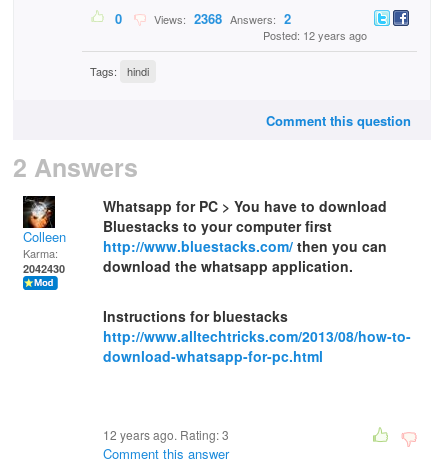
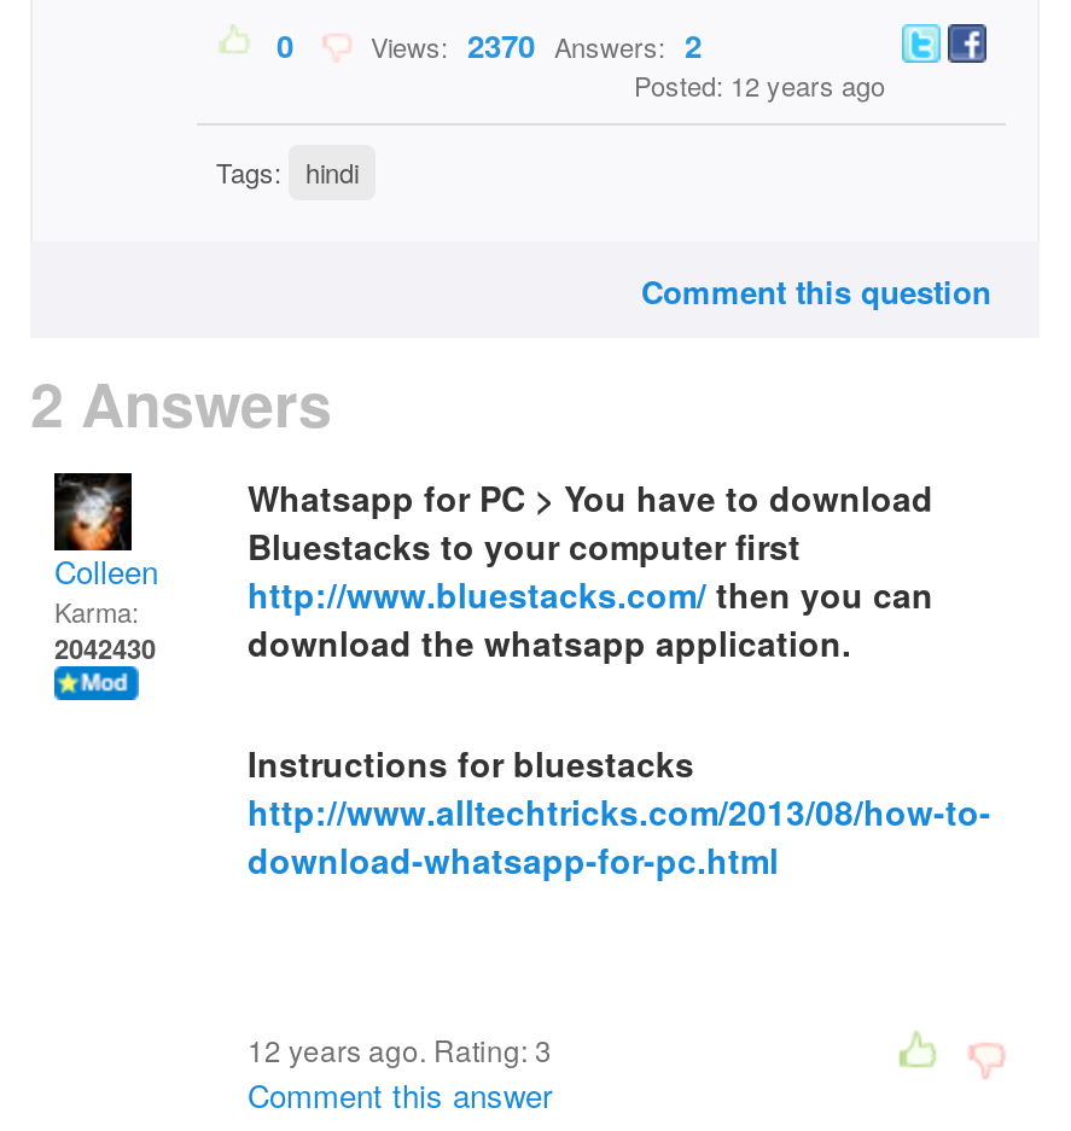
[148,9,291,28] Views: 2368 Answers: 2 -> [356,22,702,68] Views: 2370 Answers: 2

